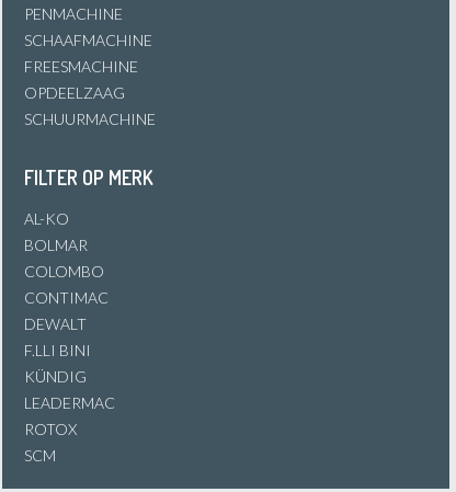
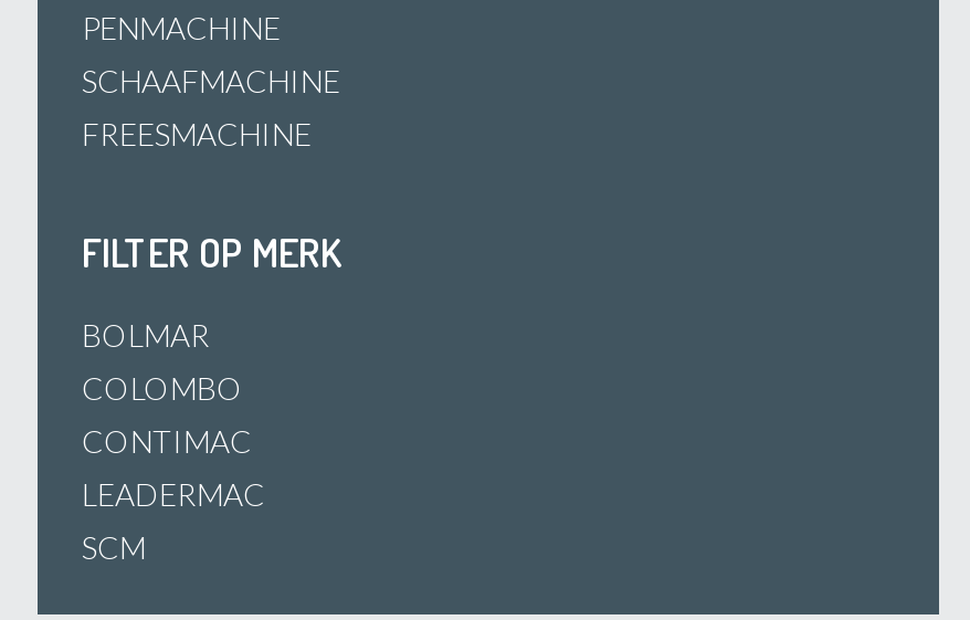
[24,83,156,128] OPDEELZAAG | SCHUURMACHINE -> none
[24,209,69,228] AL-KO -> none
[24,314,91,386] DEWALT | F.LLI BINI | KÜNDIG -> none
[24,420,77,438] ROTOX -> none

